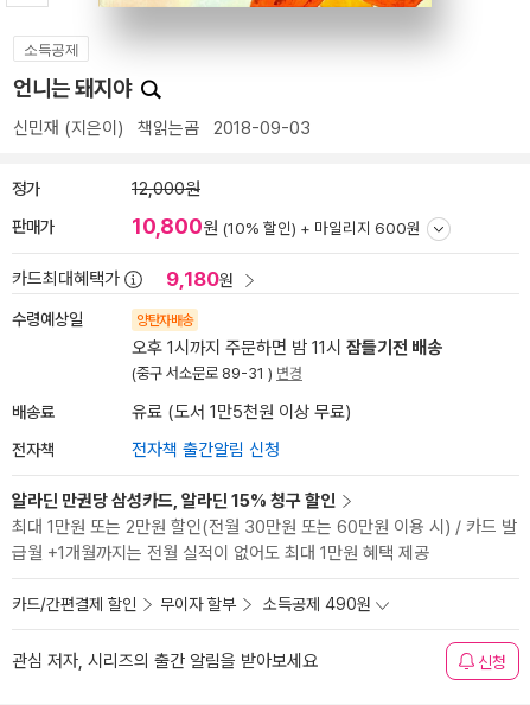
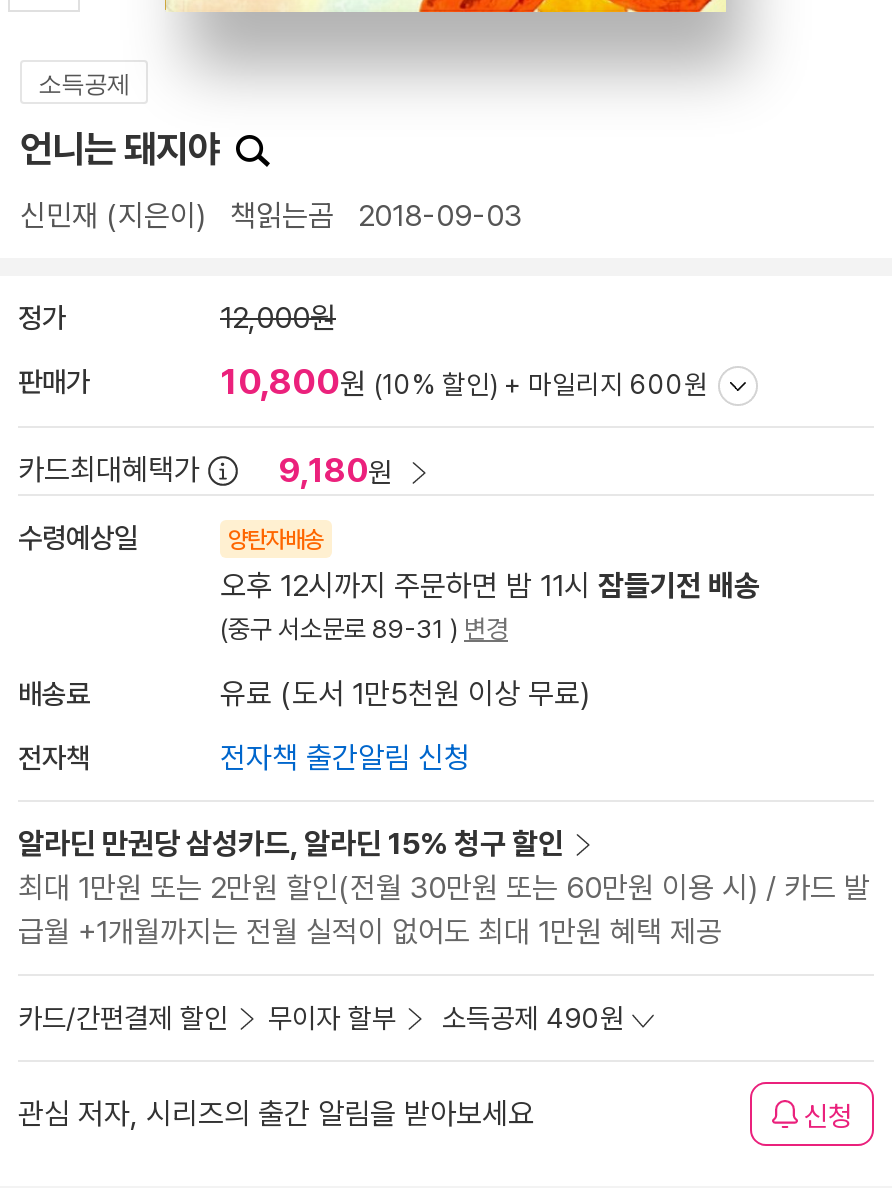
[132,337,442,358] 오후 1시까지 주문하면 밤 11시 잠들기전 배송 -> [220,568,760,604] 오후 12시까지 주문하면 밤 11시 잠들기전 배송

